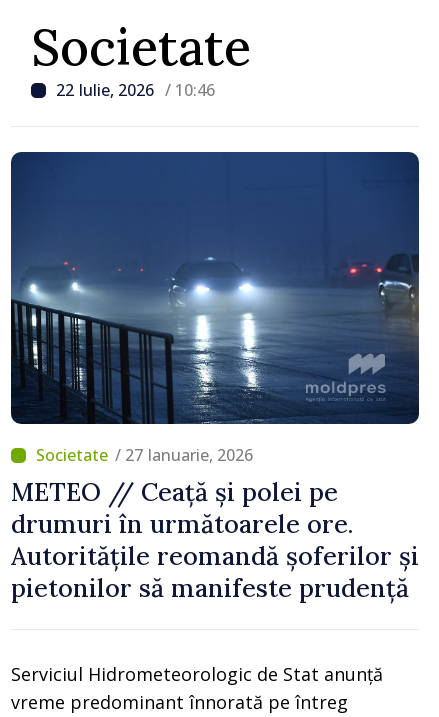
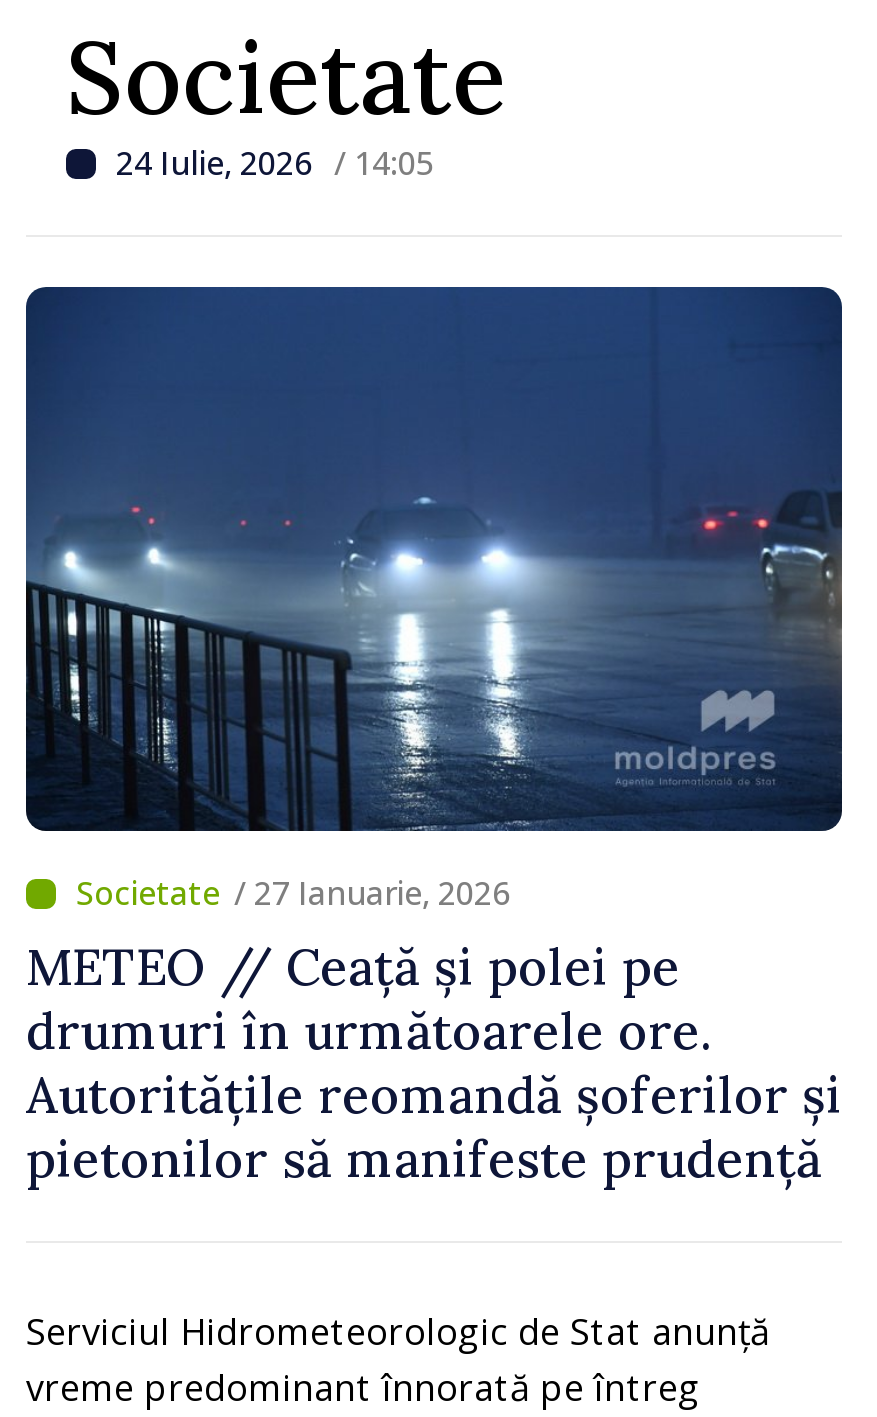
[56,79,215,101] 22 Iulie, 2026 / 10:46 -> [116,141,434,185] 24 Iulie, 2026 / 14:05

